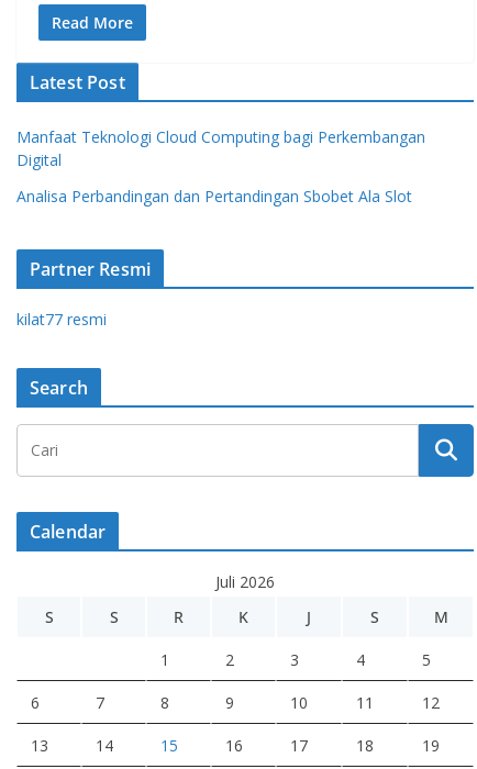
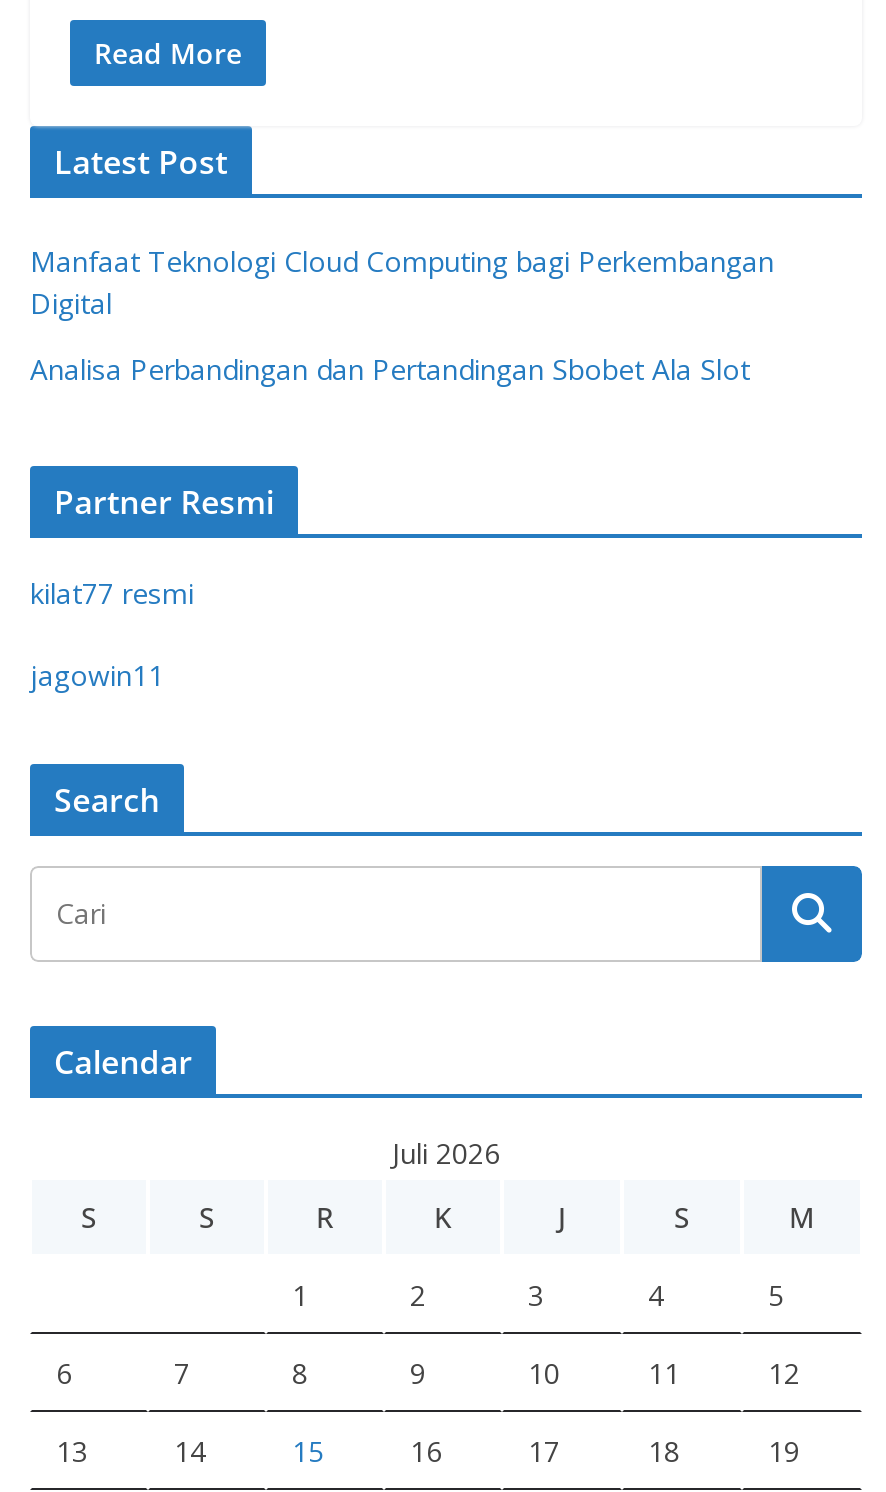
none -> [30,656,164,694] jagowin11

